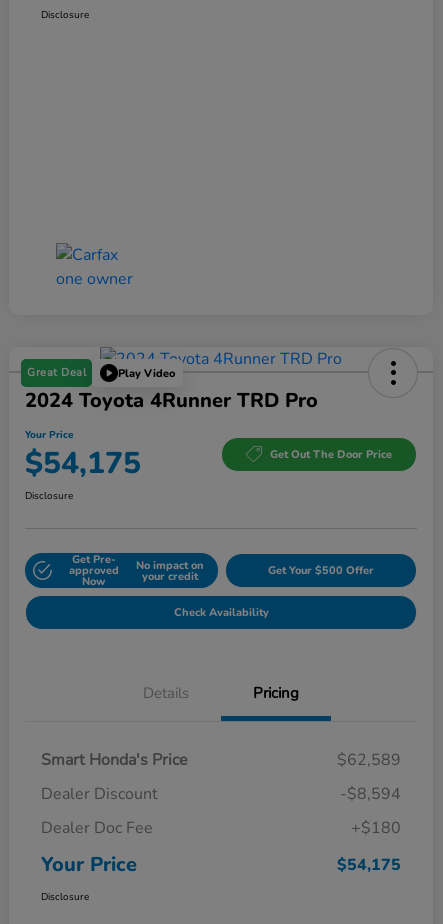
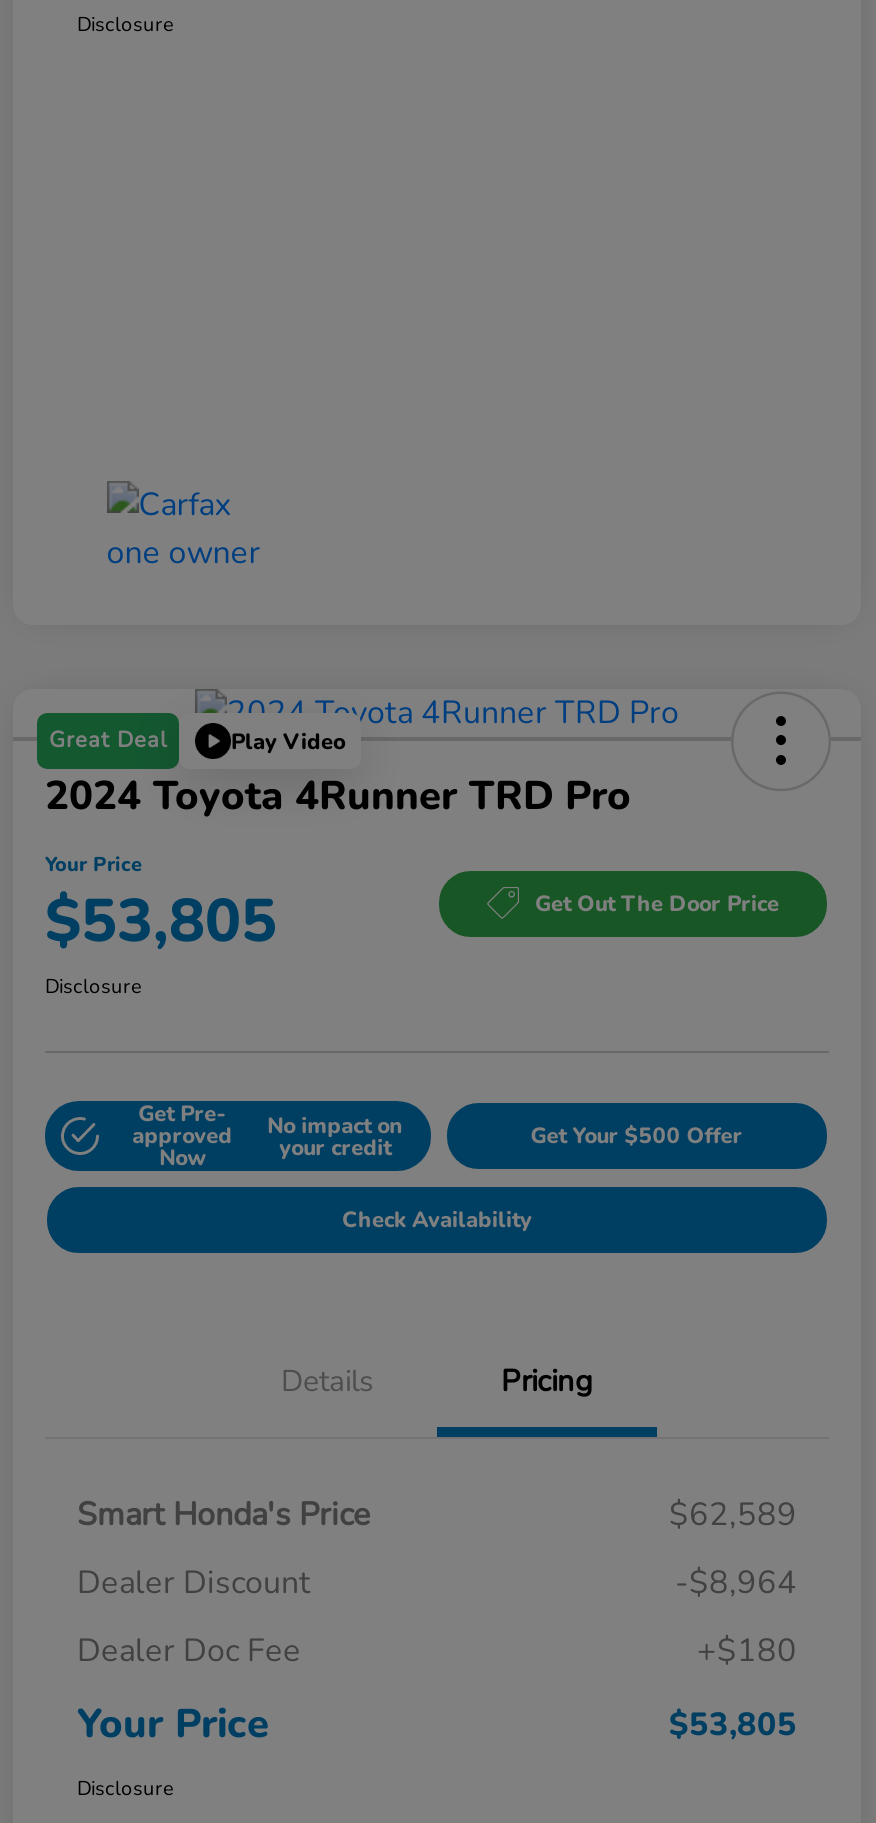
[25,443,141,484] $54,175 -> [45,881,277,963] $53,805
[340,783,401,805] -$8,594 -> [675,1561,797,1605] -$8,964
[337,854,401,876] $54,175 -> [669,1703,797,1747] $53,805

